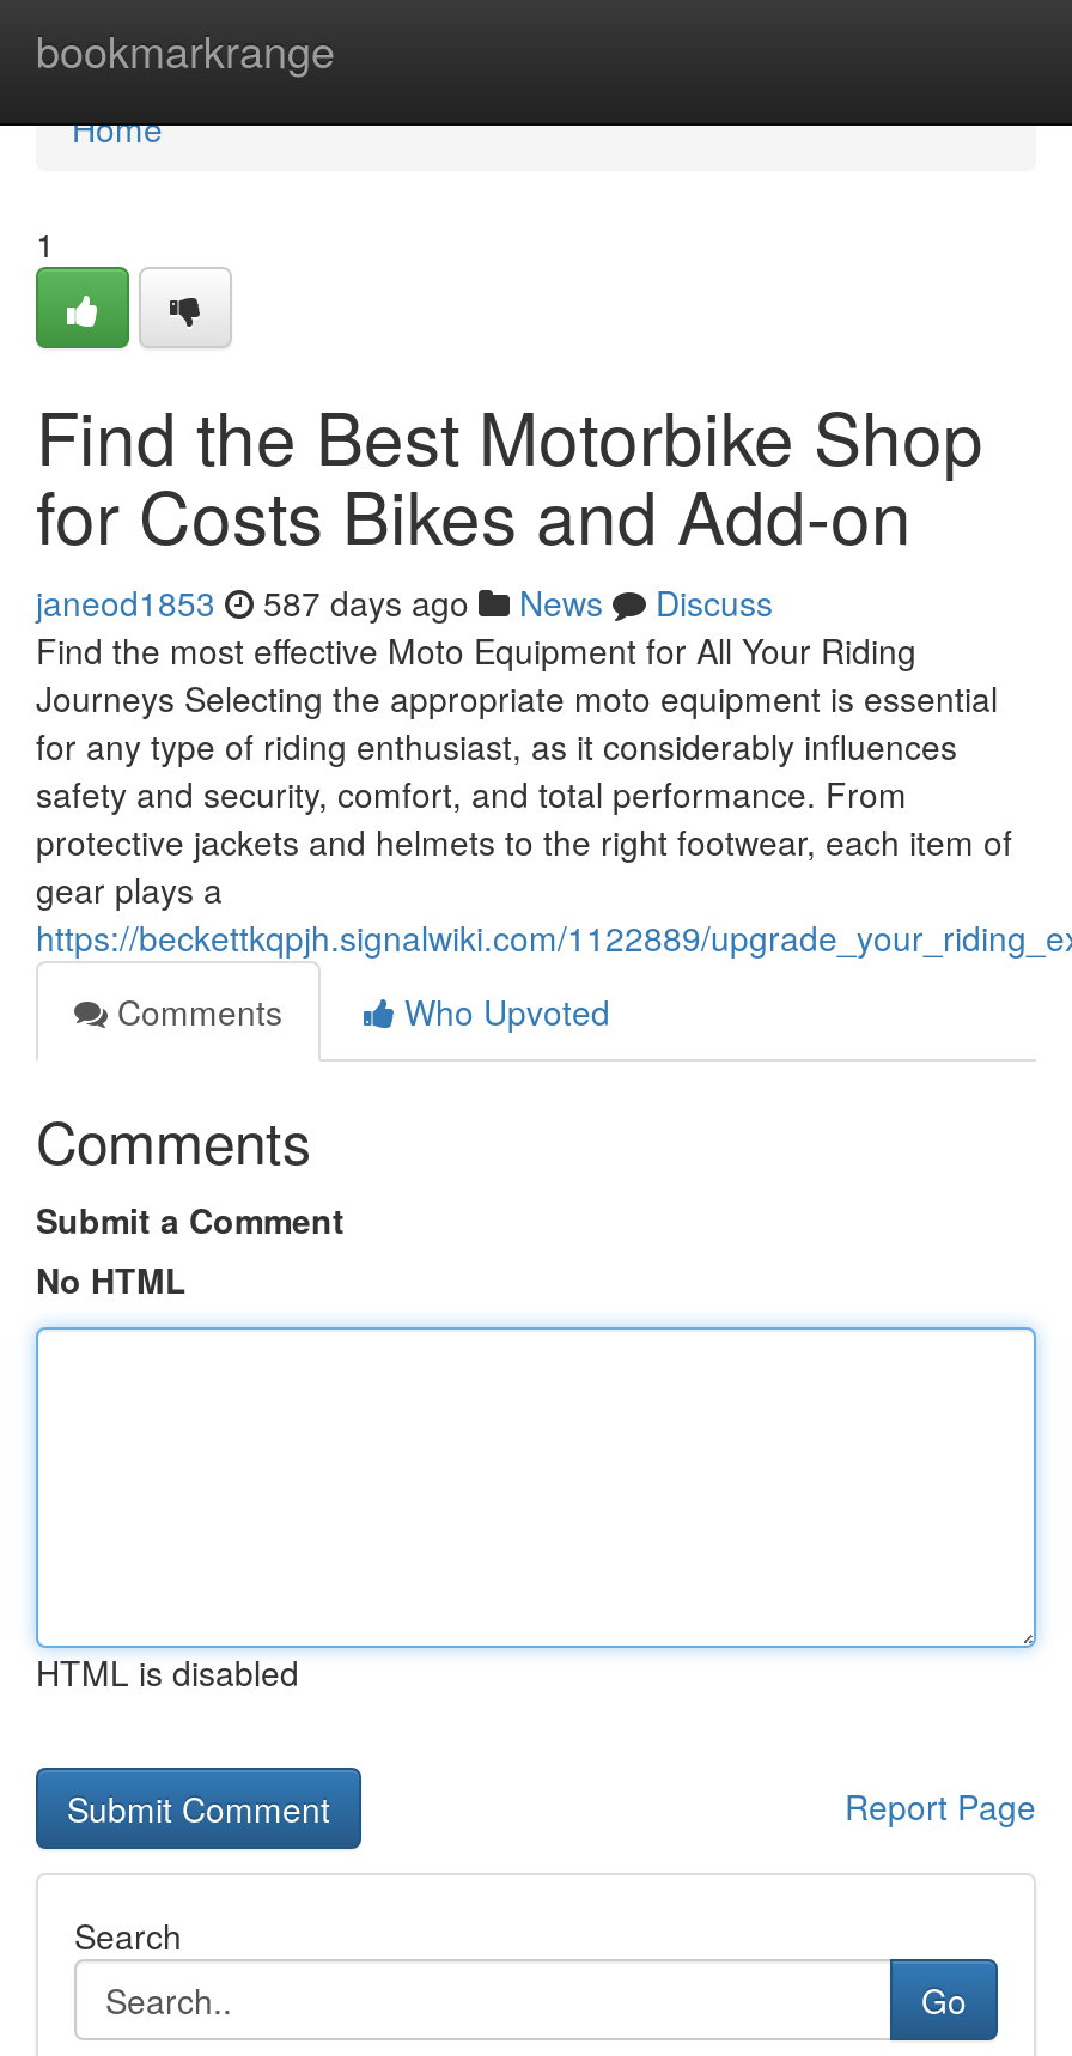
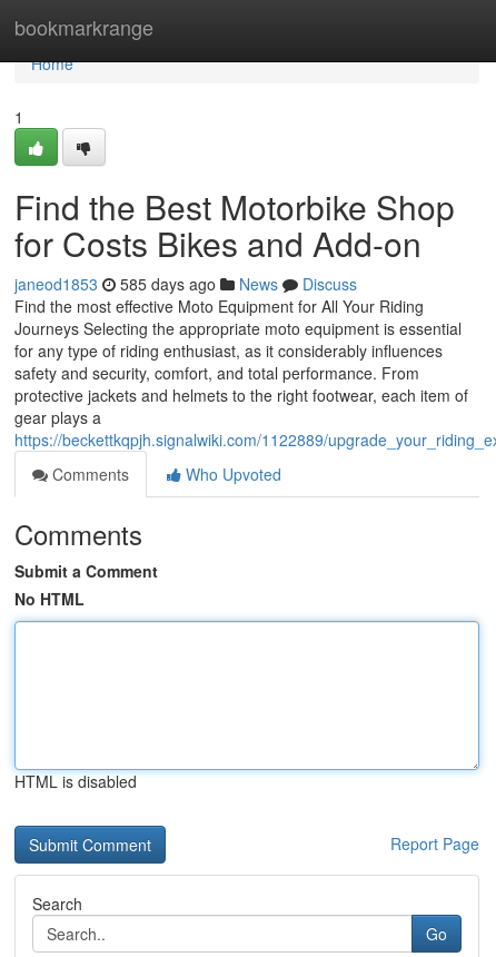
[36,578,773,626] janeod1853 587 days ago News Discuss -> [14,273,357,295] janeod1853 585 days ago News Discuss

